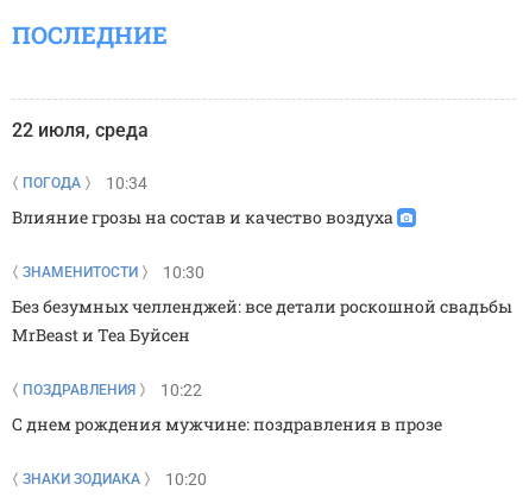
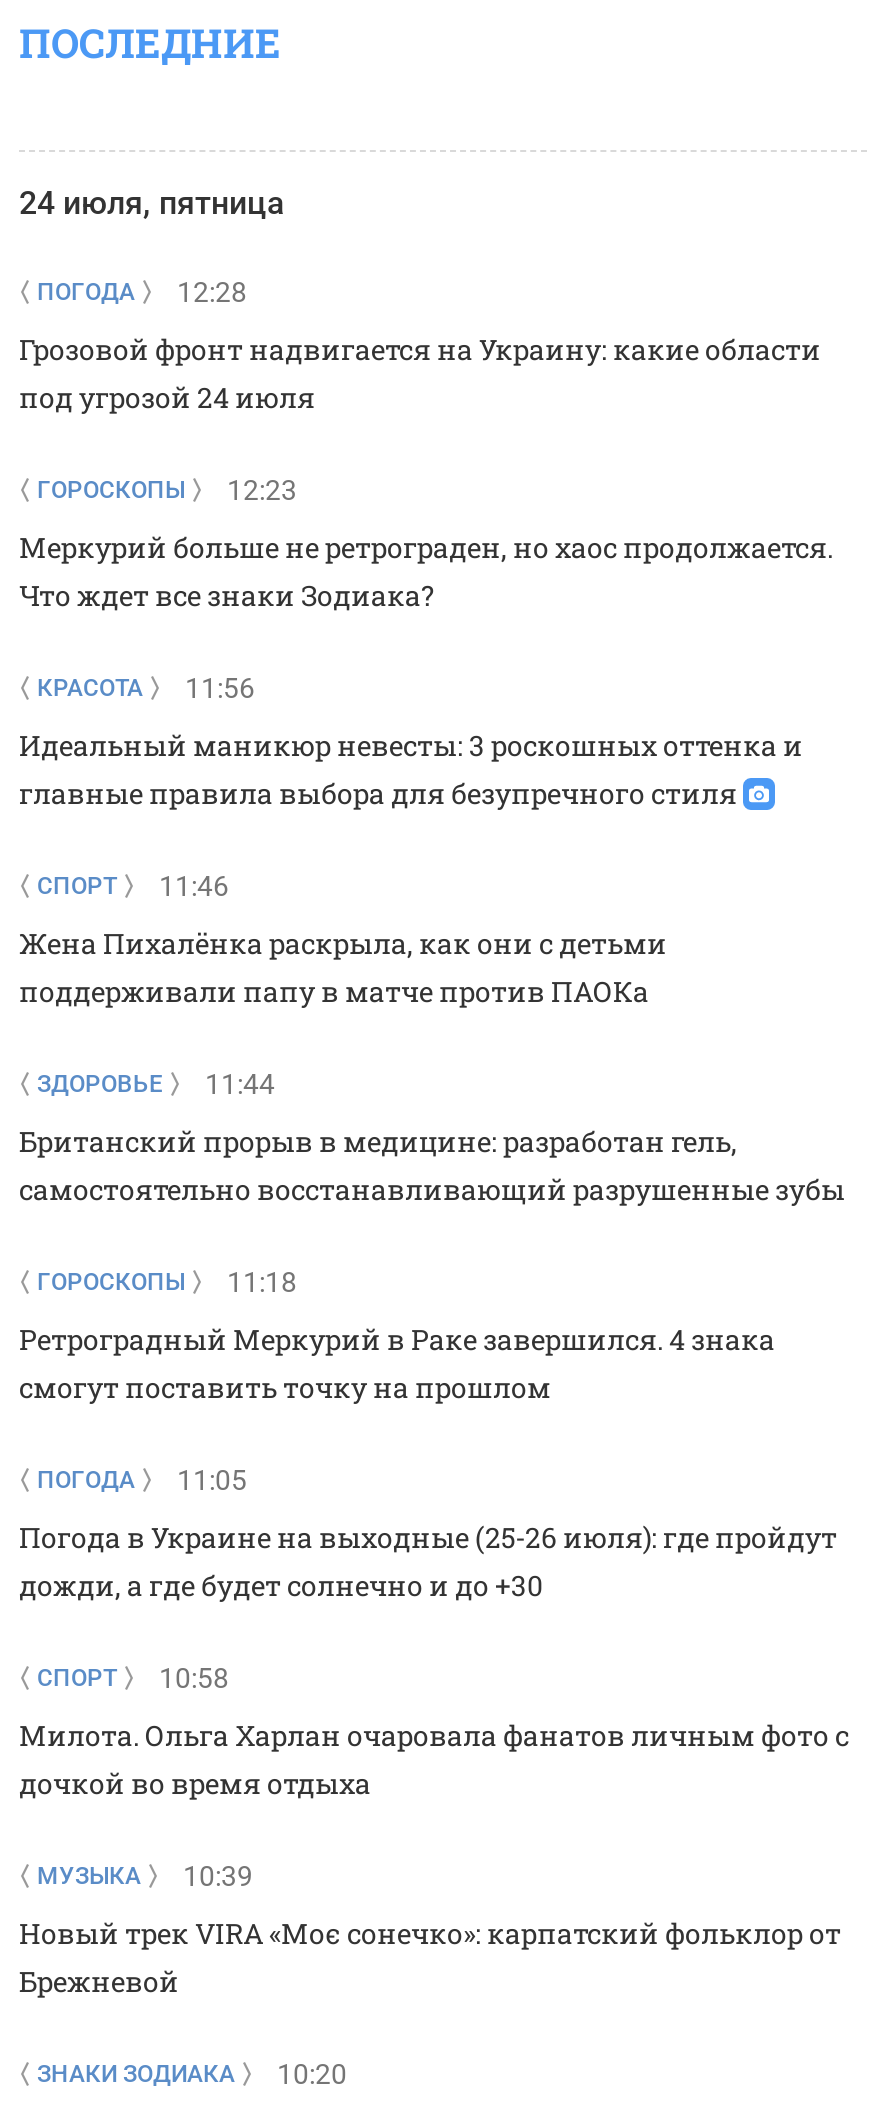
[12,119,149,142] 22 июля, среда -> [19,184,285,222] 24 июля, пятница
[12,174,512,435] 10:34 | Влияние грозы на состав и качество воздуха | ЗНАМЕНИТОСТИ | 10:30 | Без безумных челленджей: все детали роскошной свадьбы | MrBeast и Теа Буйсен | ПОЗДРАВЛЕНИЯ | 10:22 | С днем рождения мужчине: поздравления в прозе -> [19,276,849,2000] 12:28 | Грозовой фронт надвигается на Украину: какие области | под угрозой 24 июля | ГОРОСКОПЫ | 12:23 | Меркурий больше не ретрограден, но хаос продолжается. | Что ждет все знаки Зодиака? | КРАСОТА | 11:56 | Идеальный маникюр невесты: 3 роскошных оттенка и | главные правила выбора для безупречного стиля | СПОРТ | 11:46 | Жена Пихалёнка раскрыла, как они с детьми | поддерживали папу в матче против ПАОКа | ЗДОРОВЬЕ | 11:44 | Британский прорыв в медицине: разработан гель, | самостоятельно восстанавливающий разрушенные зубы | ГОРОСКОПЫ | 11:18 | Ретроградный Меркурий в Раке завершился. 4 знака | смогут поставить точку на прошлом | ПОГОДА | 11:05 | Погода в Украине на выходные (25-26 июля): где пройдут | дожди, а где будет солнечно и до +30 | СПОРТ | 10:58 | Милота. Ольга Харлан очаровала фанатов личным фото с | дочкой во время отдыха | МУЗЫКА | 10:39 | Новый трек VIRA «Моє сонечко»: карпатский фольклор от | Брежневой

